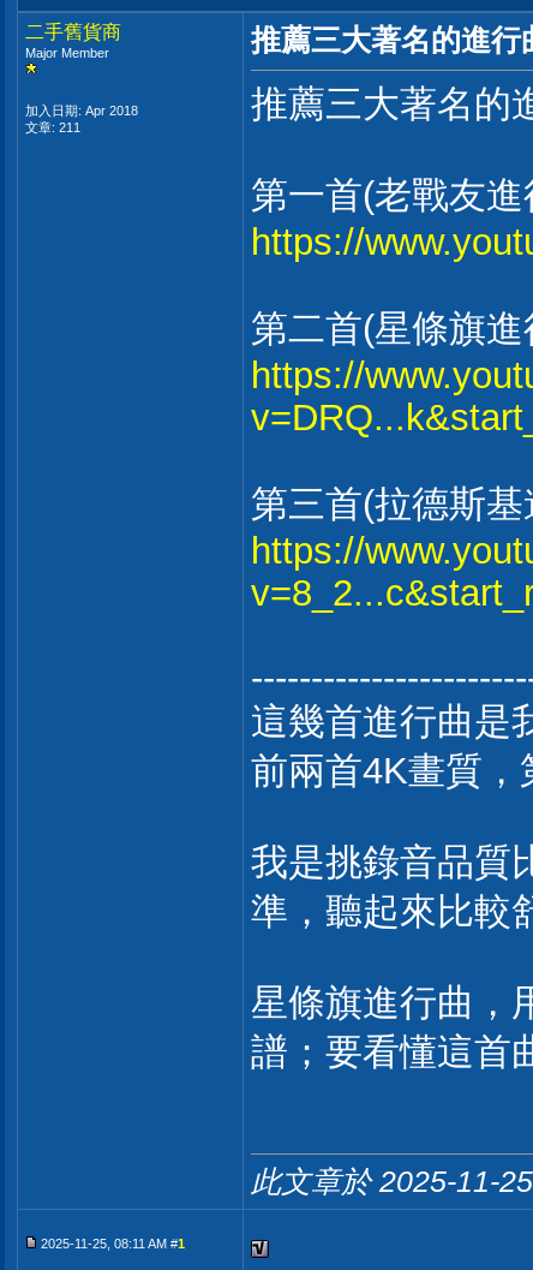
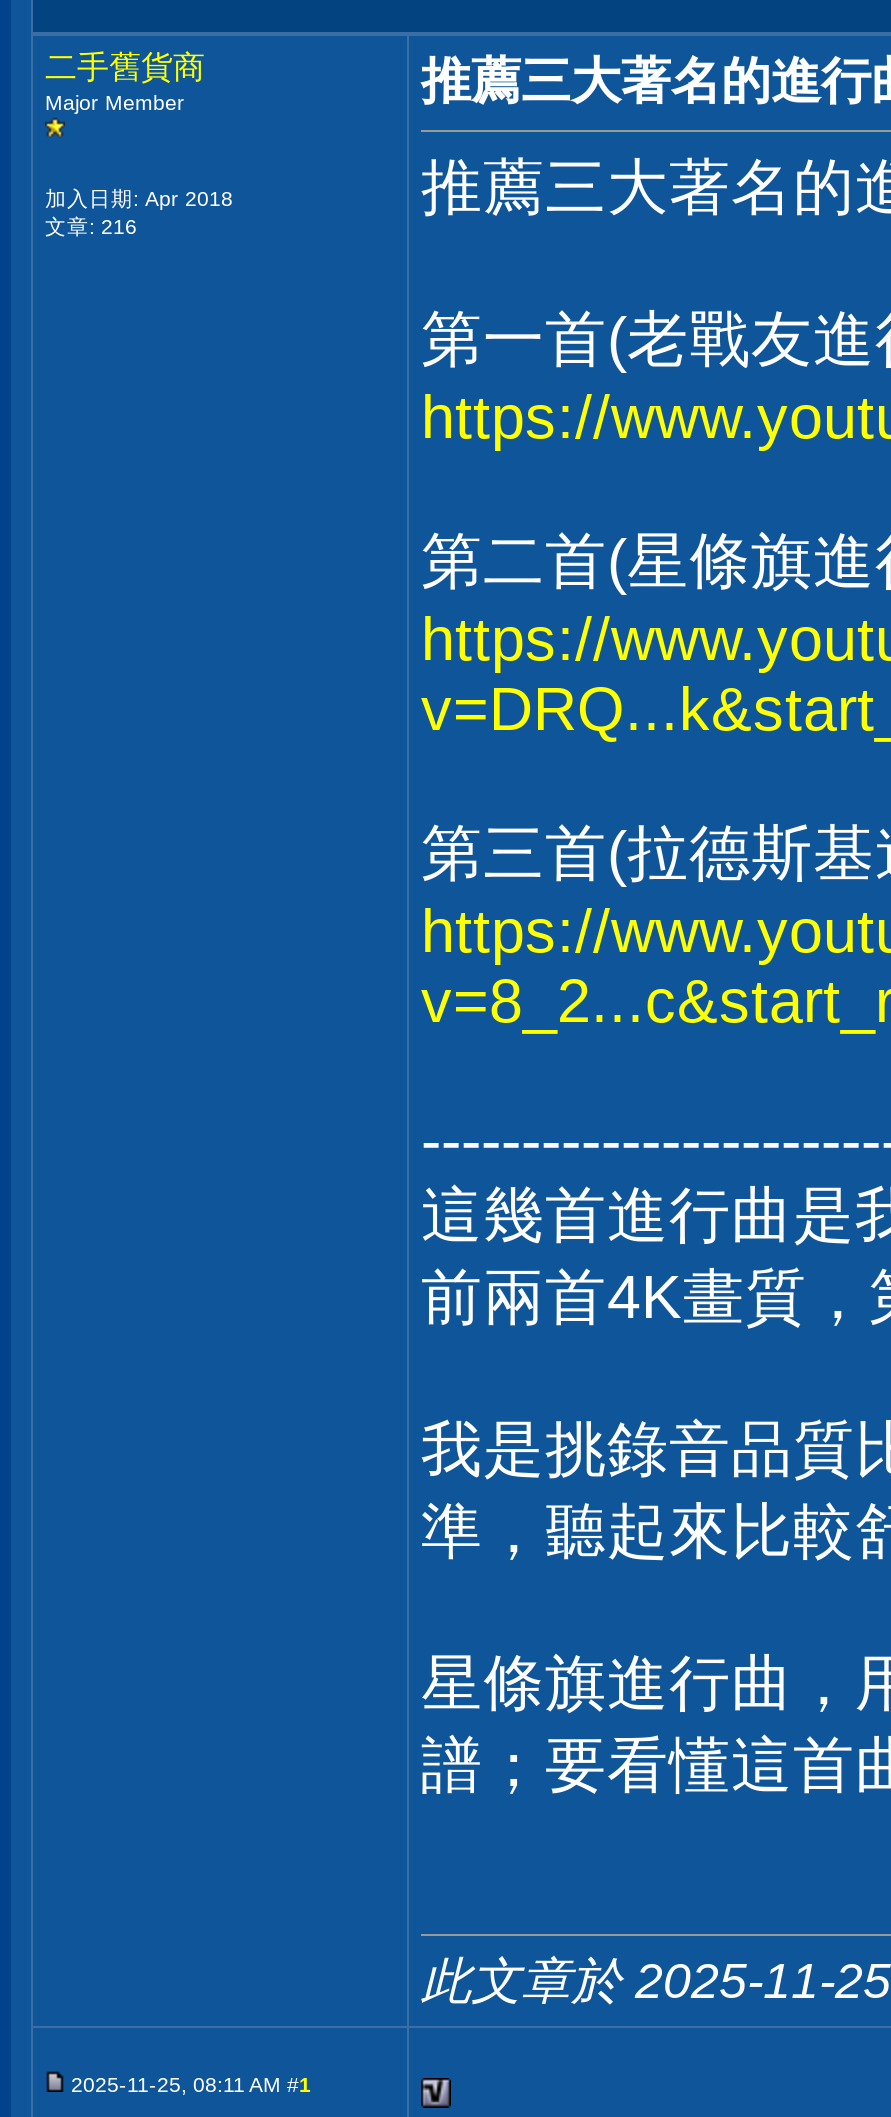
[25,120,80,135] 文章: 211 -> [45,214,137,238] 文章: 216

